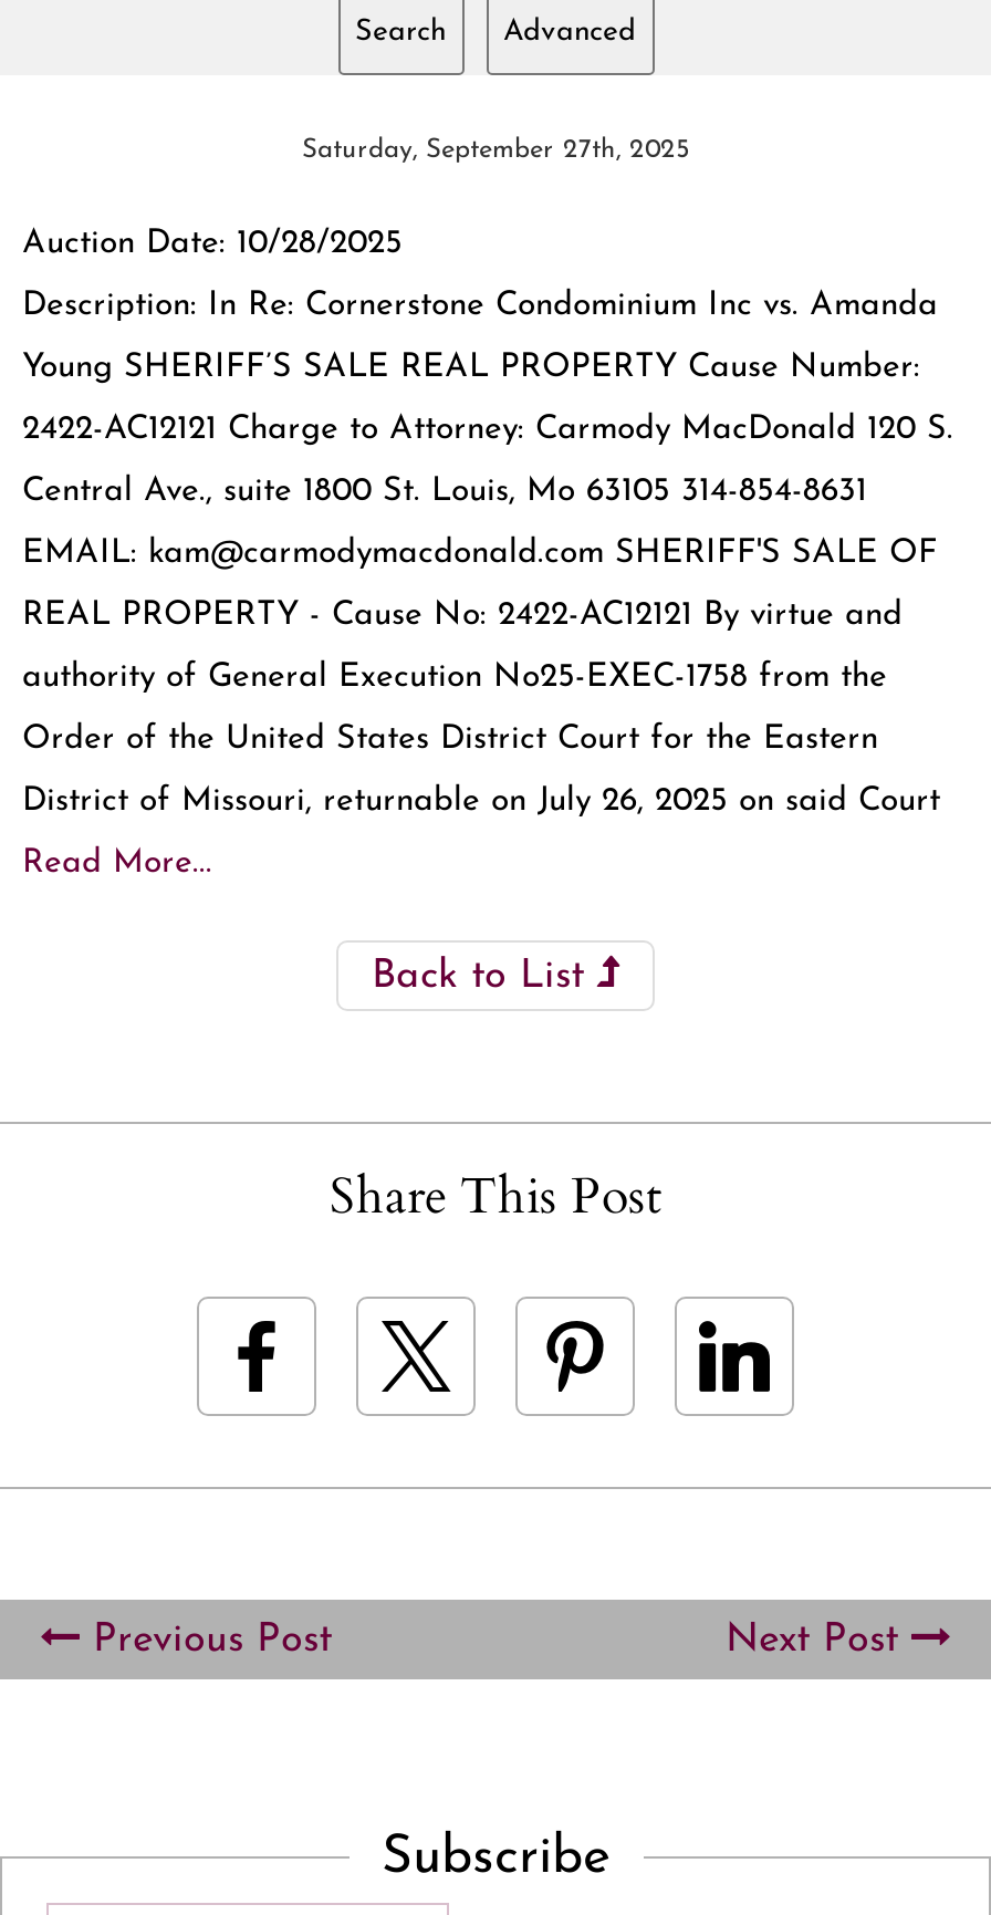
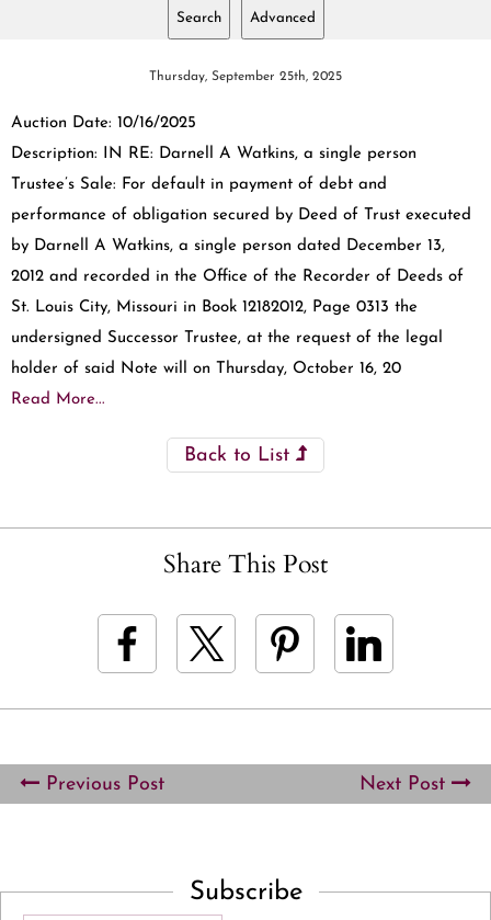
[22,137,953,819] Saturday, September 27th, 2025 | Auction Date: 10/28/2025 | Description: In Re: Cornerstone Condominium Inc vs. Amanda | Young SHERIFF’S SALE REAL PROPERTY Cause Number: | 2422-AC12121 Charge to Attorney: Carmody MacDonald 120 S. | Central Ave., suite 1800 St. Louis, Mo 63105 314-854-8631 | EMAIL: kam@carmodymacdonald.com SHERIFF'S SALE OF | REAL PROPERTY - Cause No: 2422-AC12121 By virtue and | authority of General Execution No25-EXEC-1758 from the | Order of the United States District Court for the Eastern | District of Missouri, returnable on July 26, 2025 on said Court -> [11,70,471,377] Thursday, September 25th, 2025 | Auction Date: 10/16/2025 | Description: IN RE: Darnell A Watkins, a single person | Trustee’s Sale: For default in payment of debt and | performance of obligation secured by Deed of Trust executed | by Darnell A Watkins, a single person dated December 13, | 2012 and recorded in the Office of the Recorder of Deeds of | St. Louis City, Missouri in Book 12182012, Page 0313 the | undersigned Successor Trustee, at the request of the legal | holder of said Note will on Thursday, October 16, 20

